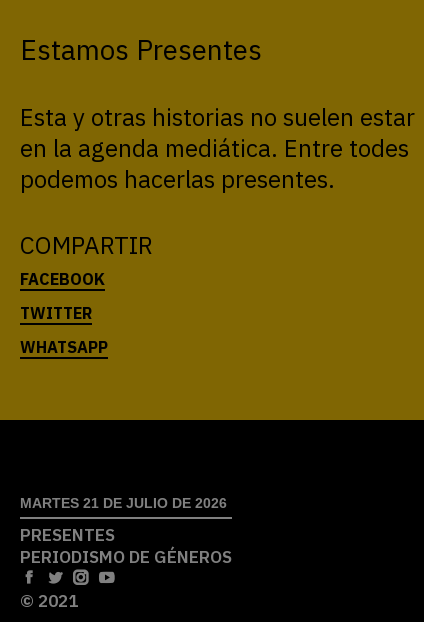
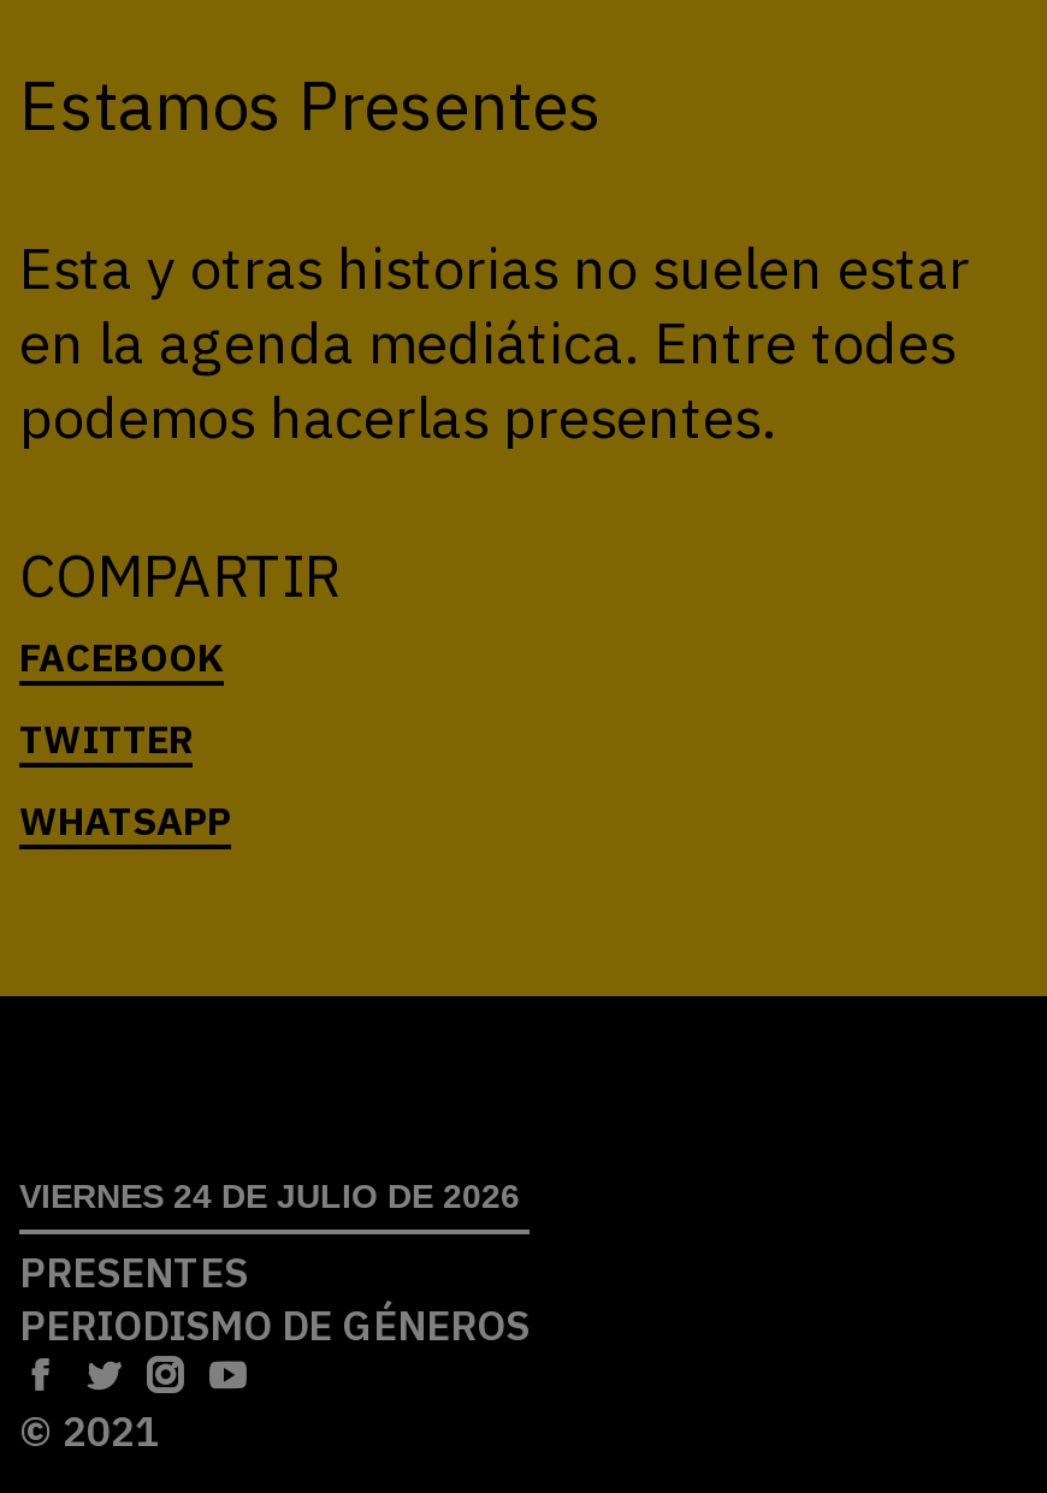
[20,495,227,511] MARTES 21 DE JULIO DE 2026 -> [19,1178,520,1216] VIERNES 24 DE JULIO DE 2026

